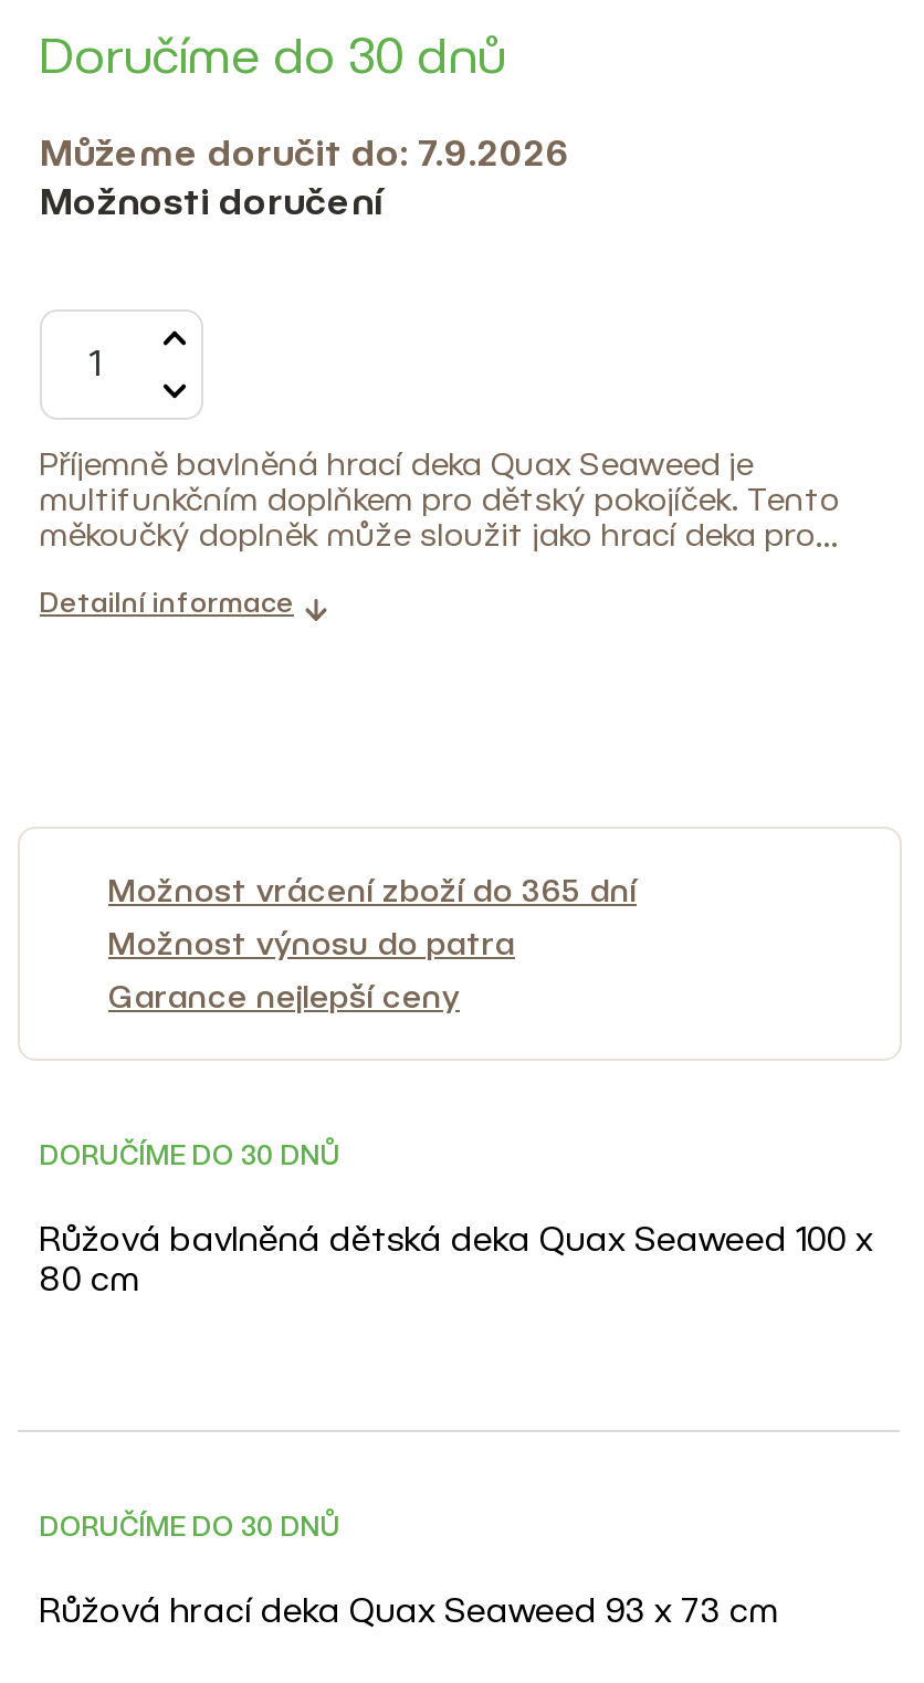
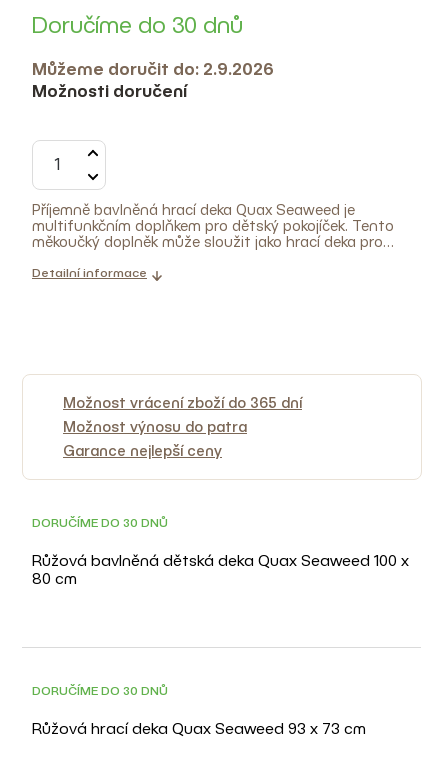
[40,131,570,175] Můžeme doručit do: 7.9.2026 -> [32,59,274,79] Můžeme doručit do: 2.9.2026

